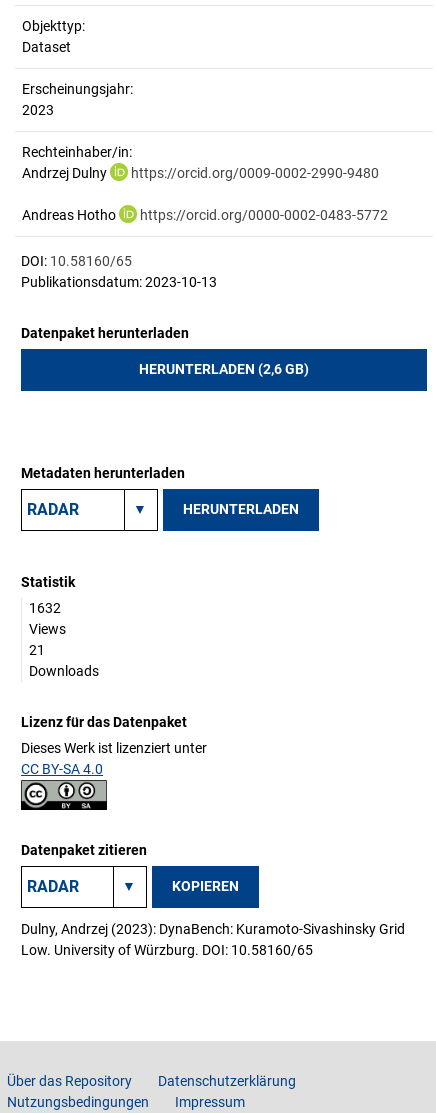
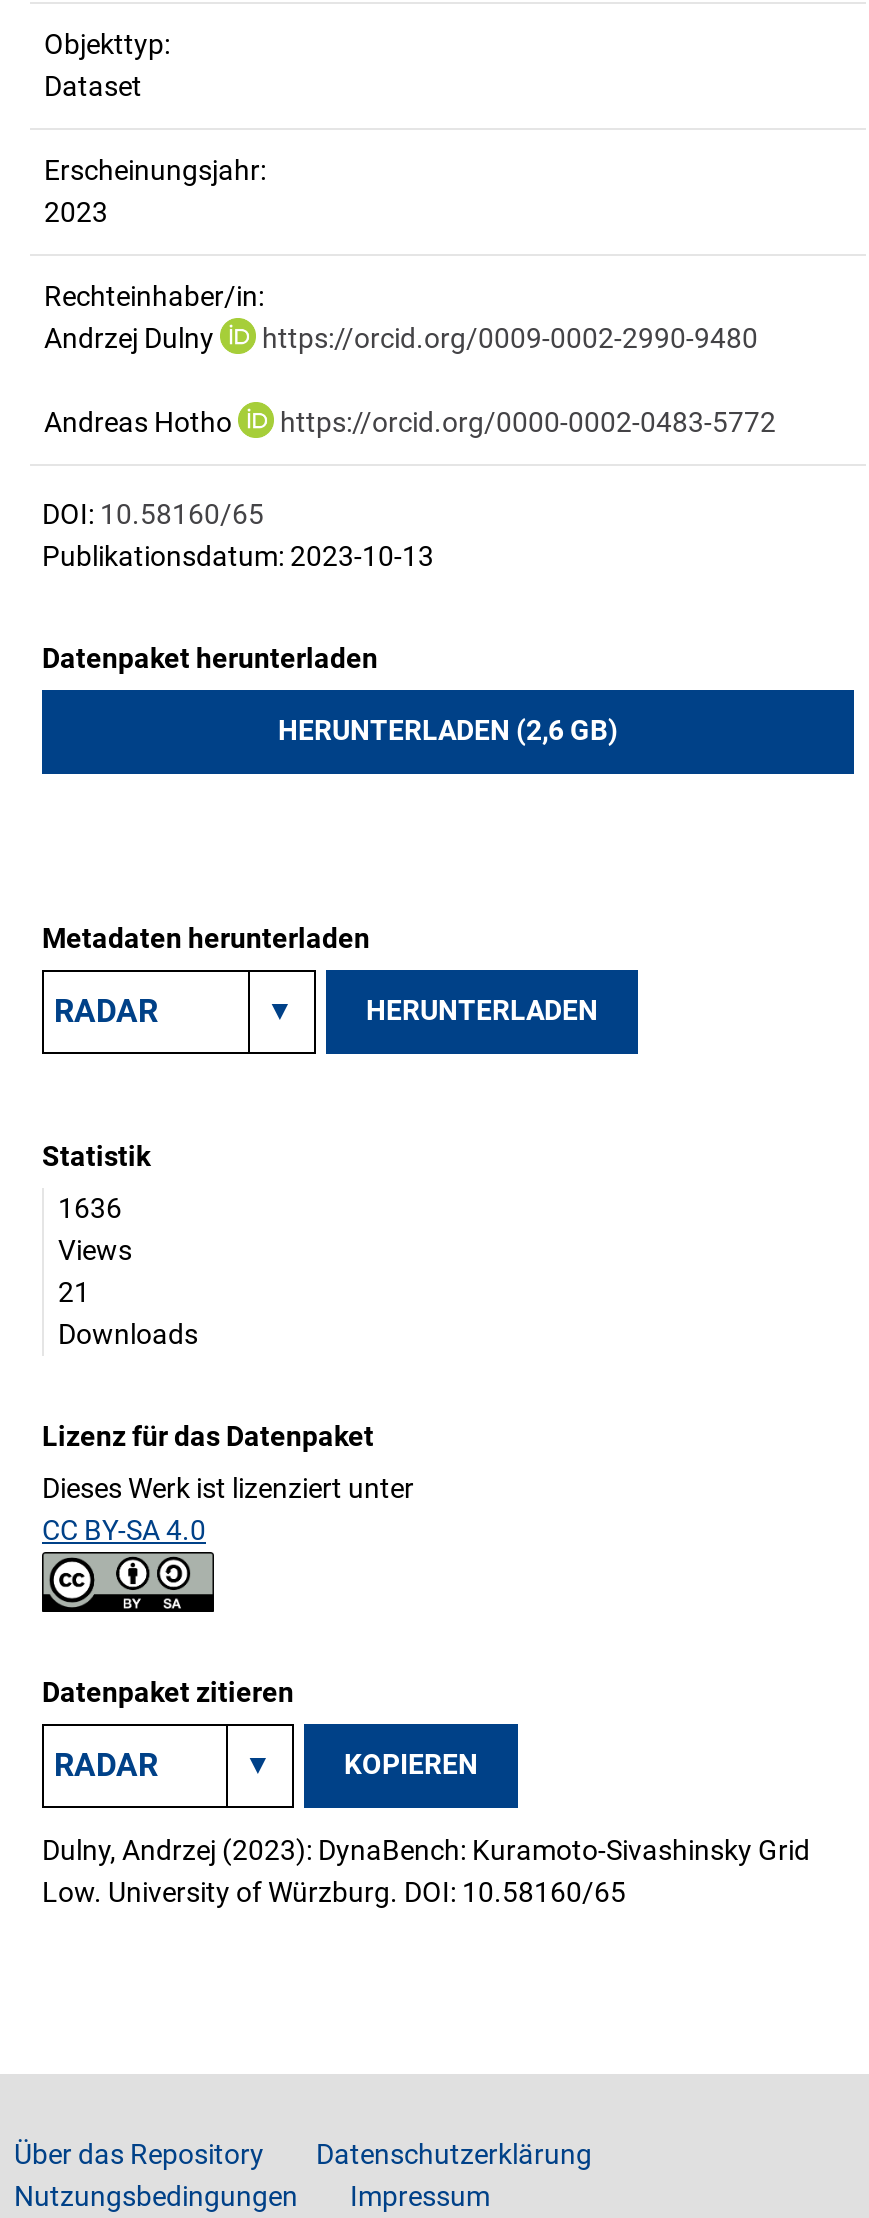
[29,600,61,616] 1632 -> [58,1192,122,1224] 1636

